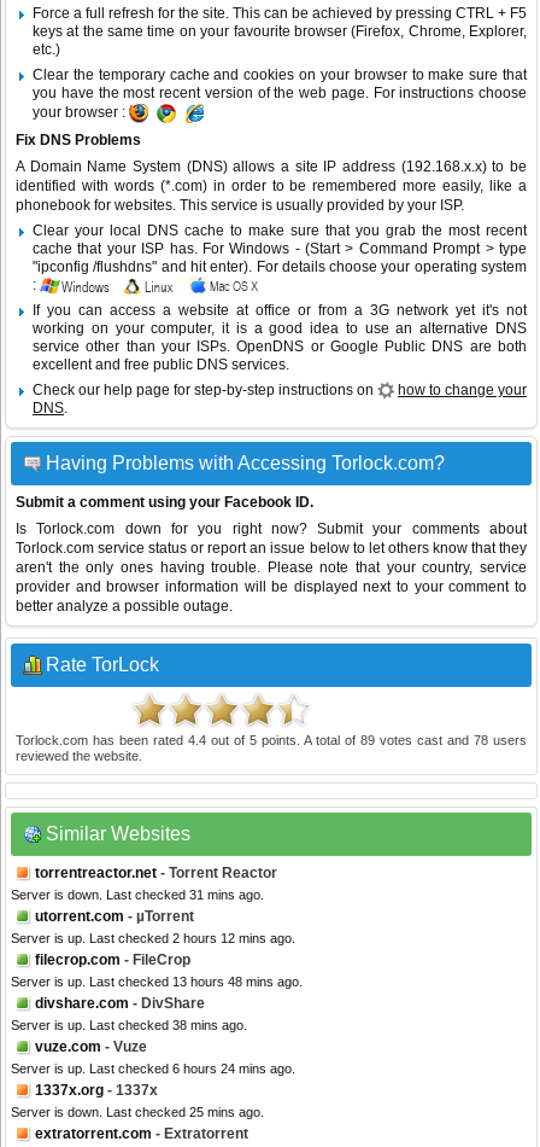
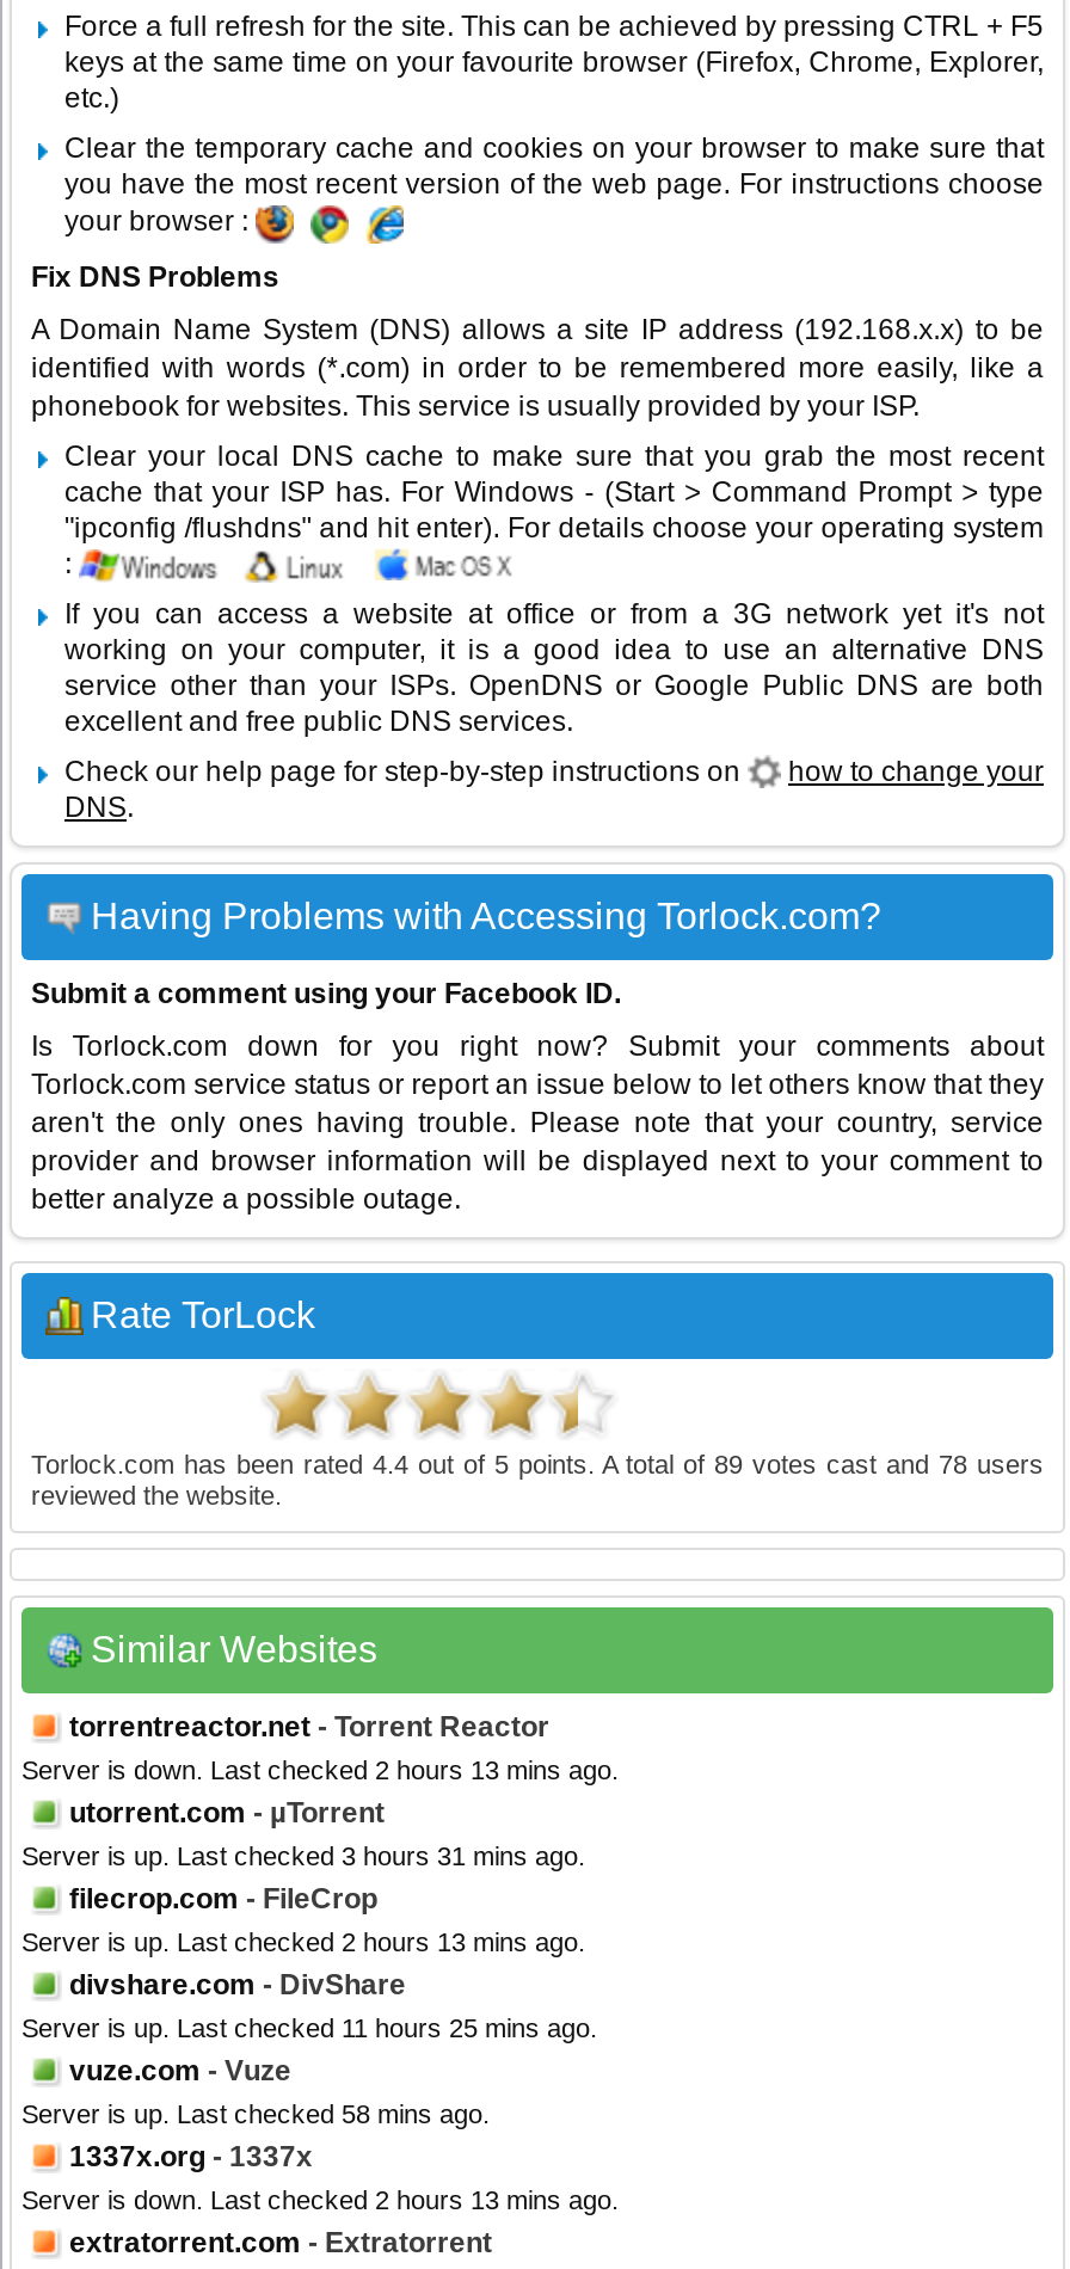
[11,887,264,902] Server is down. Last checked 31 mins ago. -> [21,1755,619,1784] Server is down. Last checked 2 hours 13 mins ago.
[11,931,295,945] Server is up. Last checked 2 hours 12 mins ago. -> [21,1841,585,1870] Server is up. Last checked 3 hours 31 mins ago.
[11,974,303,989] Server is up. Last checked 13 hours 48 mins ago. -> [21,1927,585,1956] Server is up. Last checked 2 hours 13 mins ago.
[11,1018,247,1032] Server is up. Last checked 38 mins ago. -> [21,2013,597,2042] Server is up. Last checked 11 hours 25 mins ago.
[11,1061,295,1076] Server is up. Last checked 6 hours 24 mins ago. -> [21,2099,490,2128] Server is up. Last checked 58 mins ago.
[11,1105,264,1119] Server is down. Last checked 25 mins ago. -> [21,2185,619,2214] Server is down. Last checked 2 hours 13 mins ago.

